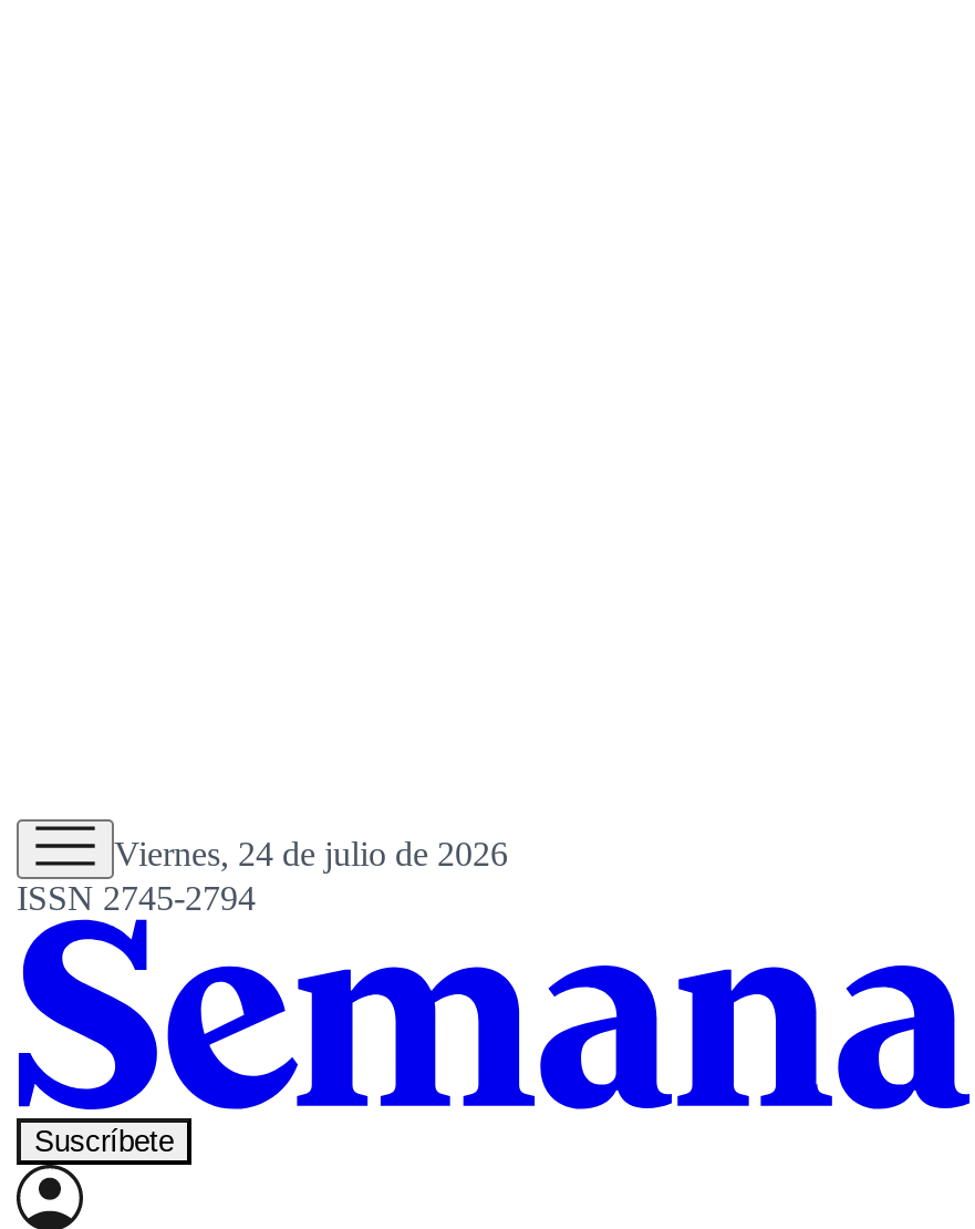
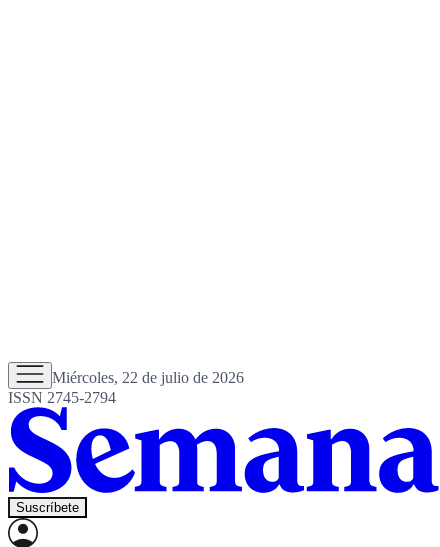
[114,835,508,872] Viernes, 24 de julio de 2026 -> [52,369,244,386] Miércoles, 22 de julio de 2026

